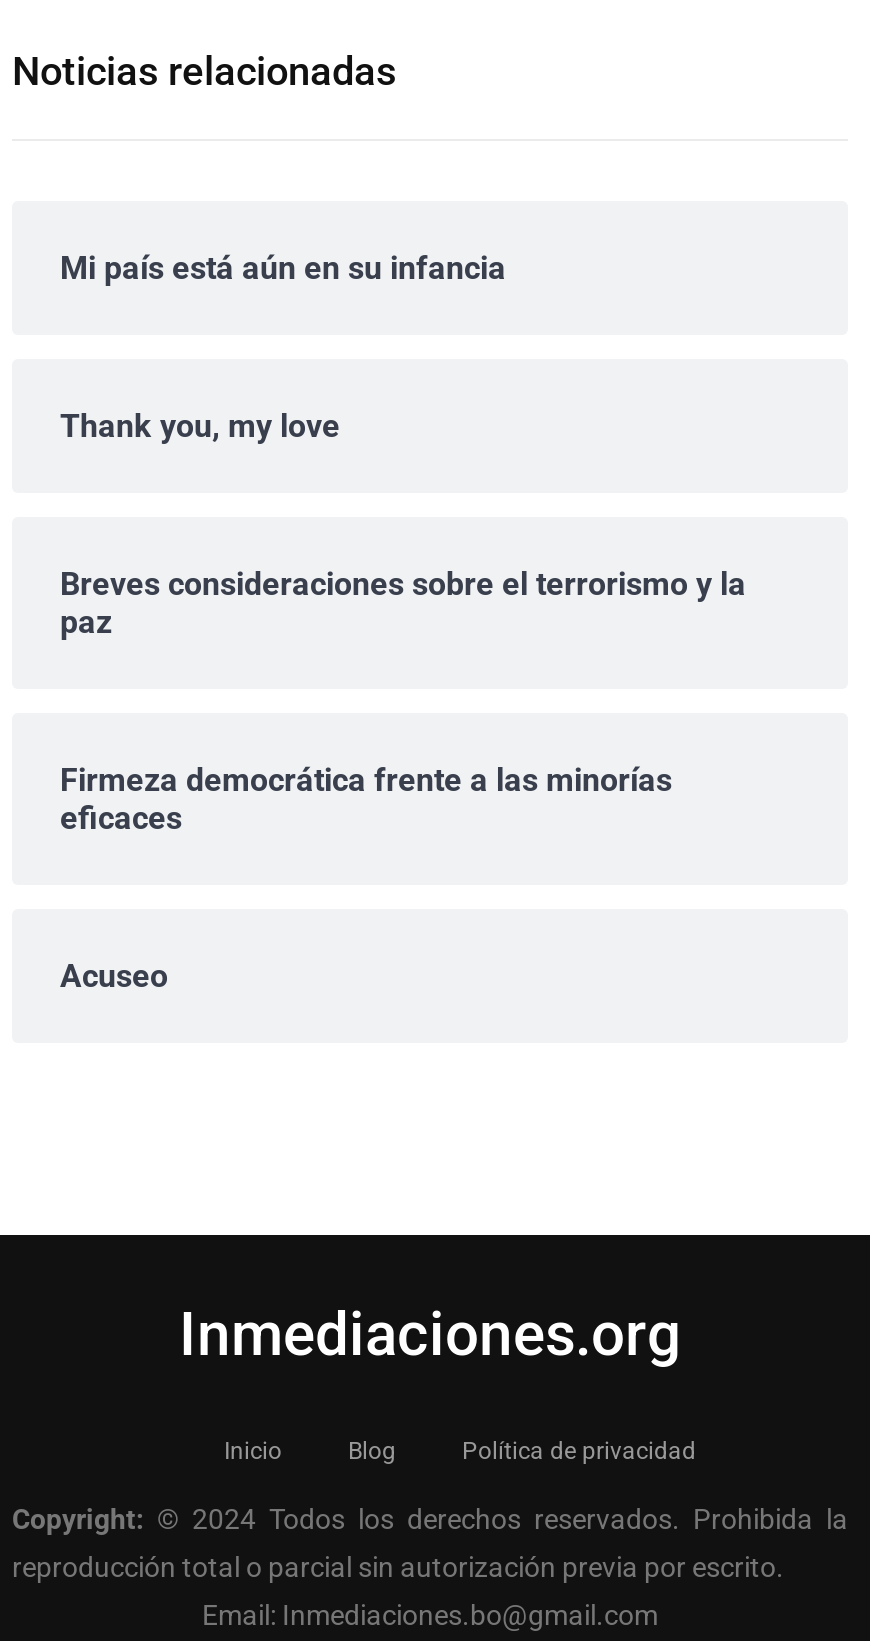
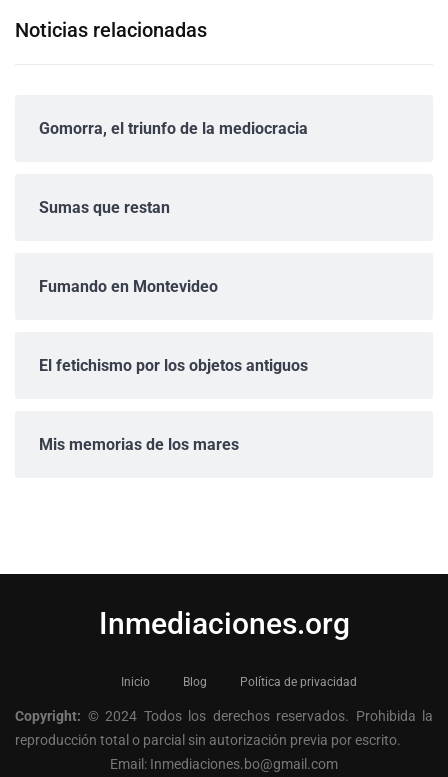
[60,248,506,286] Mi país está aún en su infancia -> [39,119,308,138] Gomorra, el triunfo de la mediocracia
[60,406,340,444] Thank you, my love -> [39,198,170,217] Sumas que restan
[60,564,746,640] Breves consideraciones sobre el terrorismo y la | paz -> [39,277,218,296] Fumando en Montevideo
[60,760,672,836] Firmeza democrática frente a las minorías | eficaces -> [39,356,308,375] El fetichismo por los objetos antiguos
[60,956,168,994] Acuseo -> [39,435,239,454] Mis memorias de los mares

